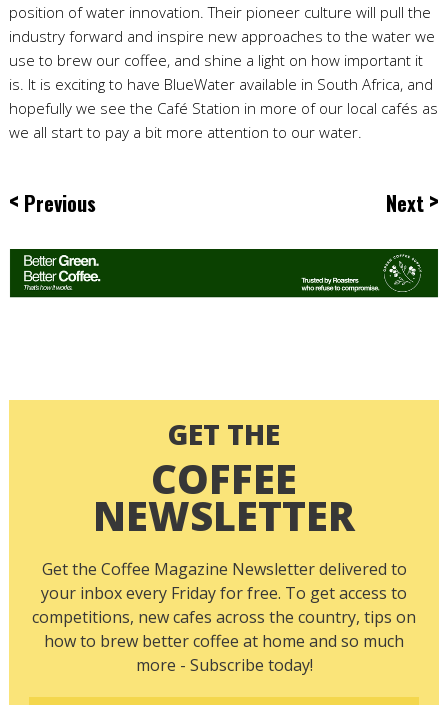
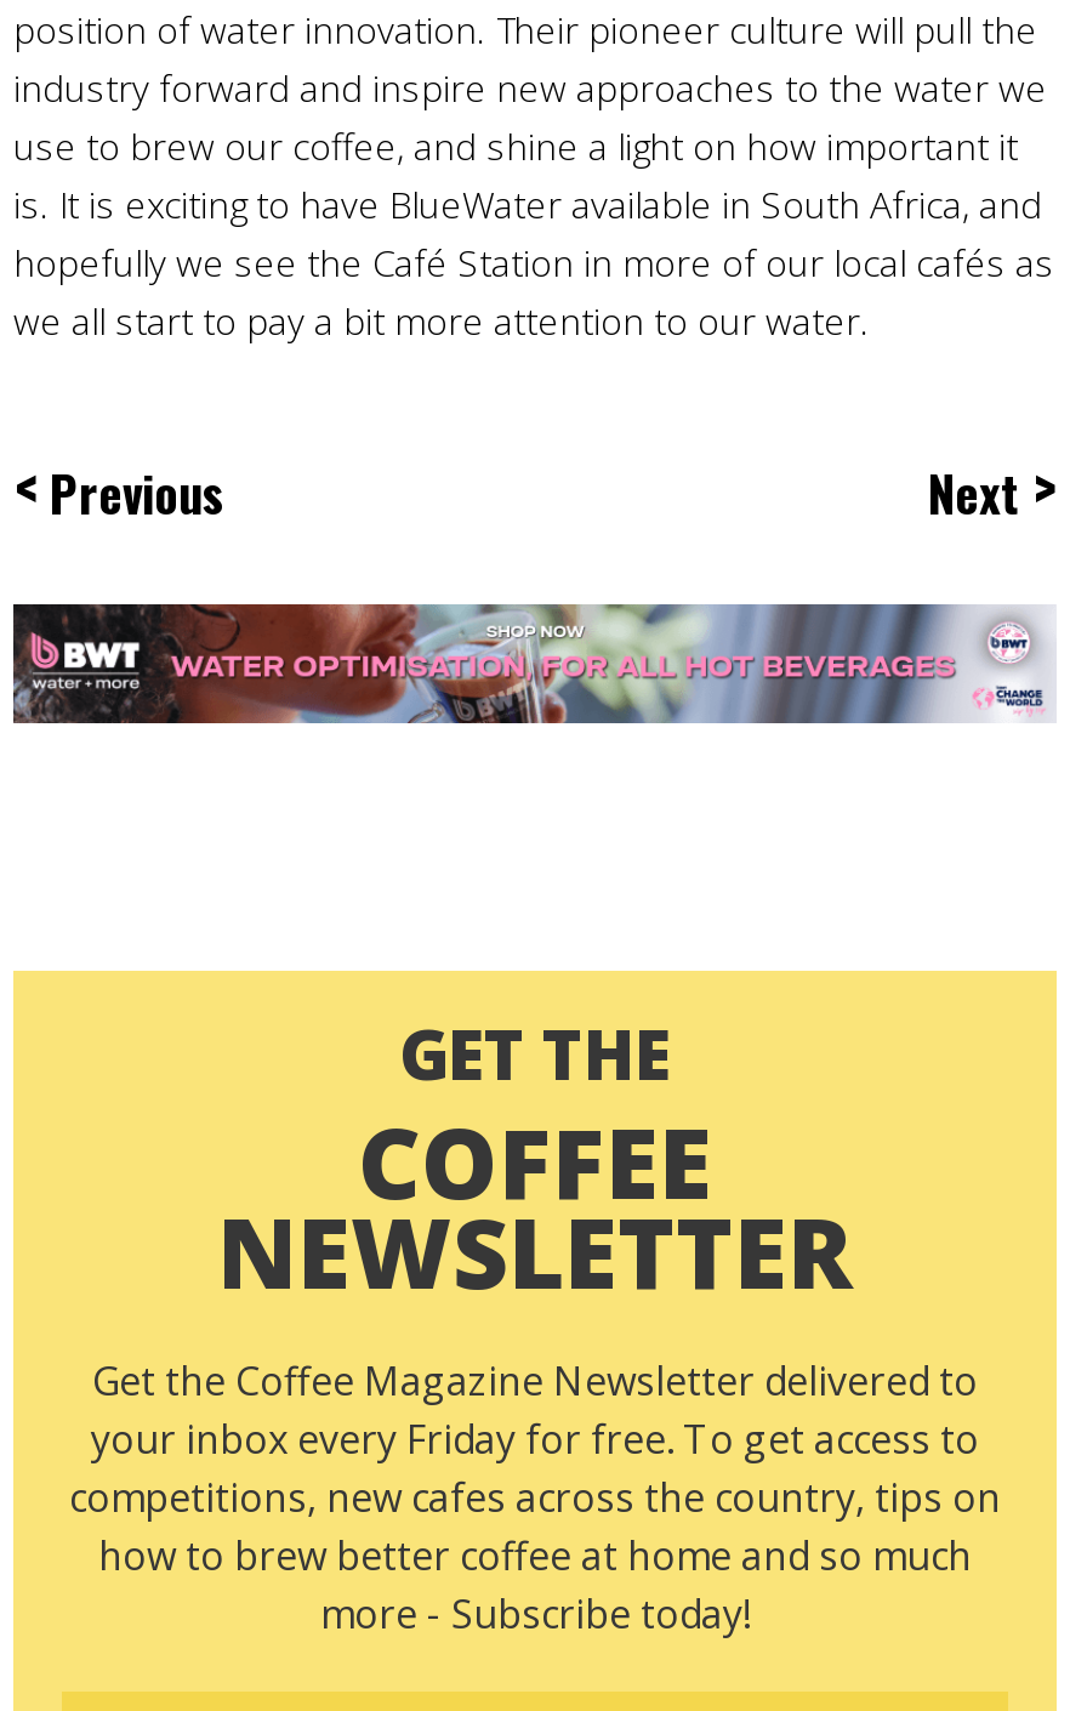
[9,248,439,298] [image] -> [11,602,1054,726] [image]

